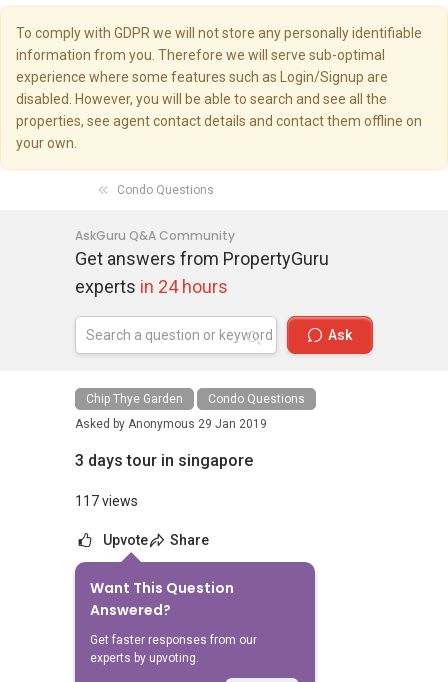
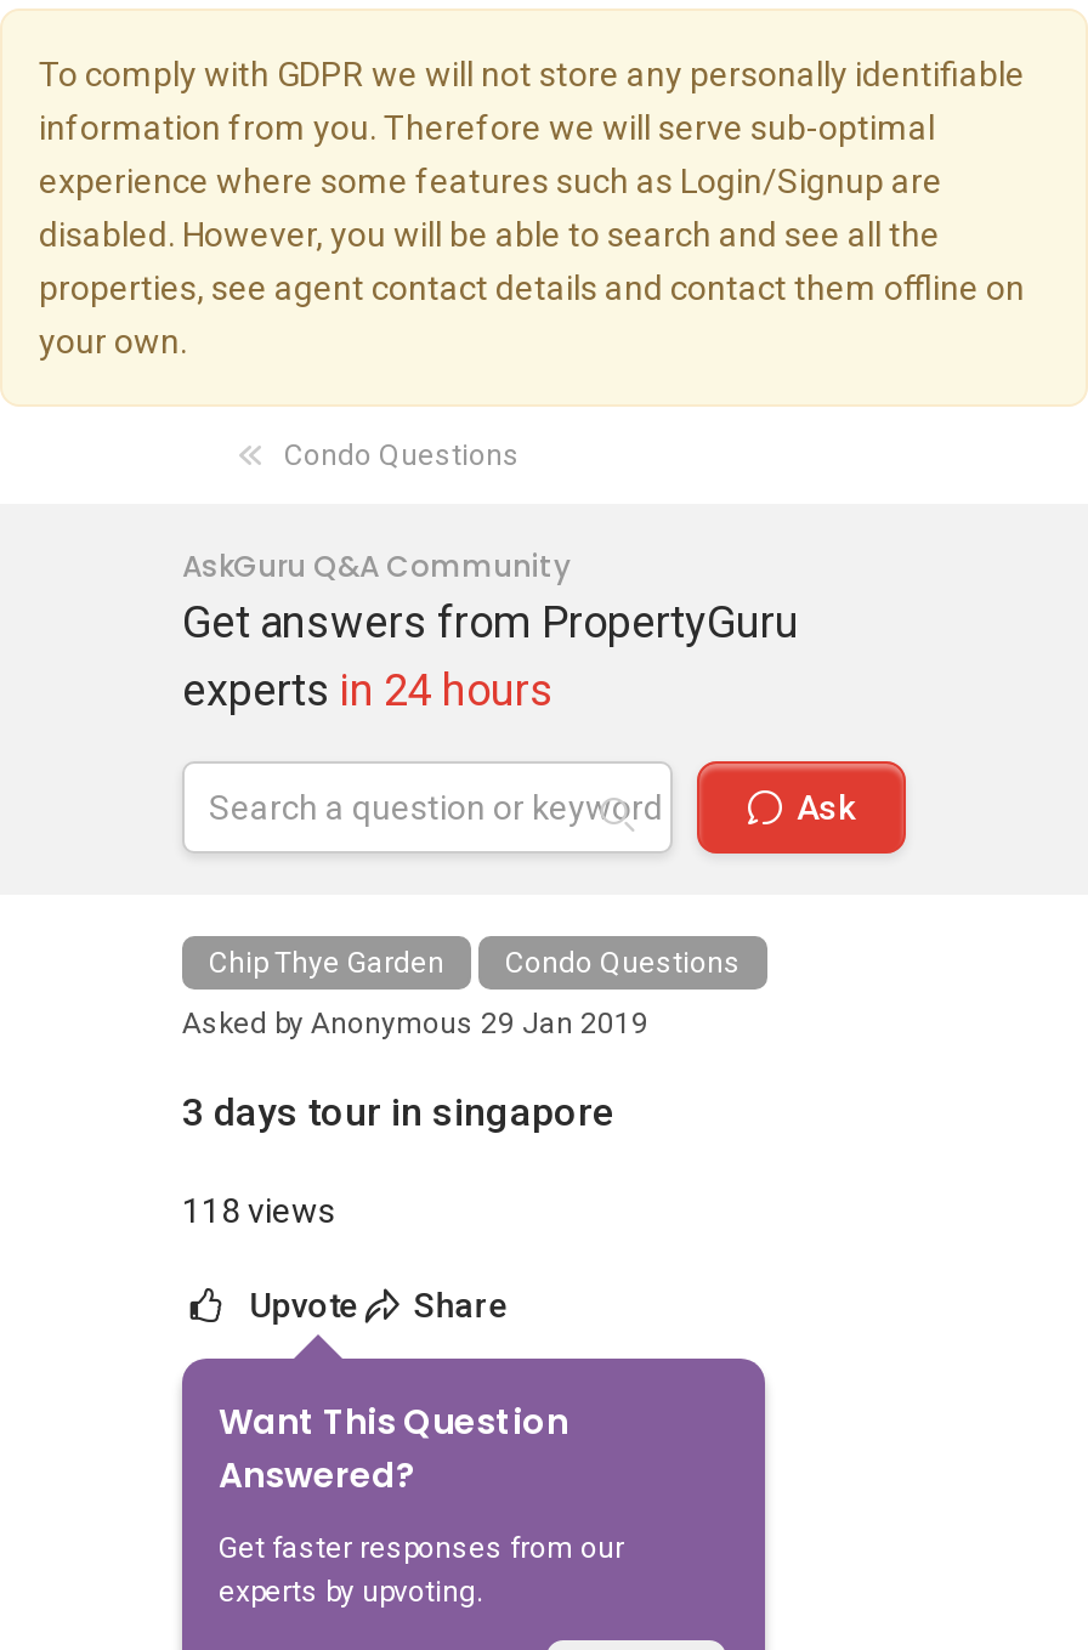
[75,493,138,509] 117 views -> [182,1191,335,1230] 118 views

